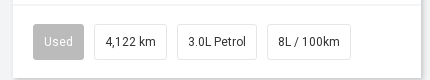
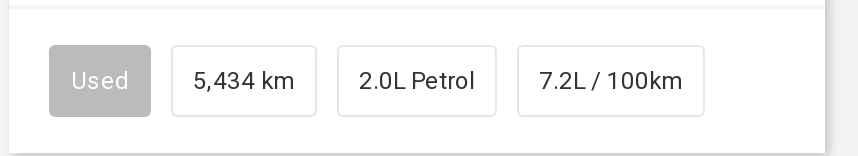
[105,35,340,49] 4,122 km | 3.0L Petrol | 8L / 100km -> [193,67,683,95] 5,434 km | 2.0L Petrol | 7.2L / 100km

